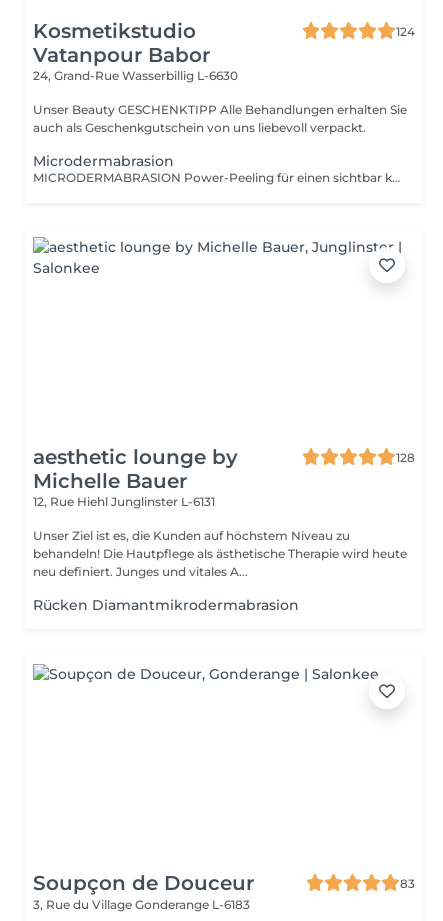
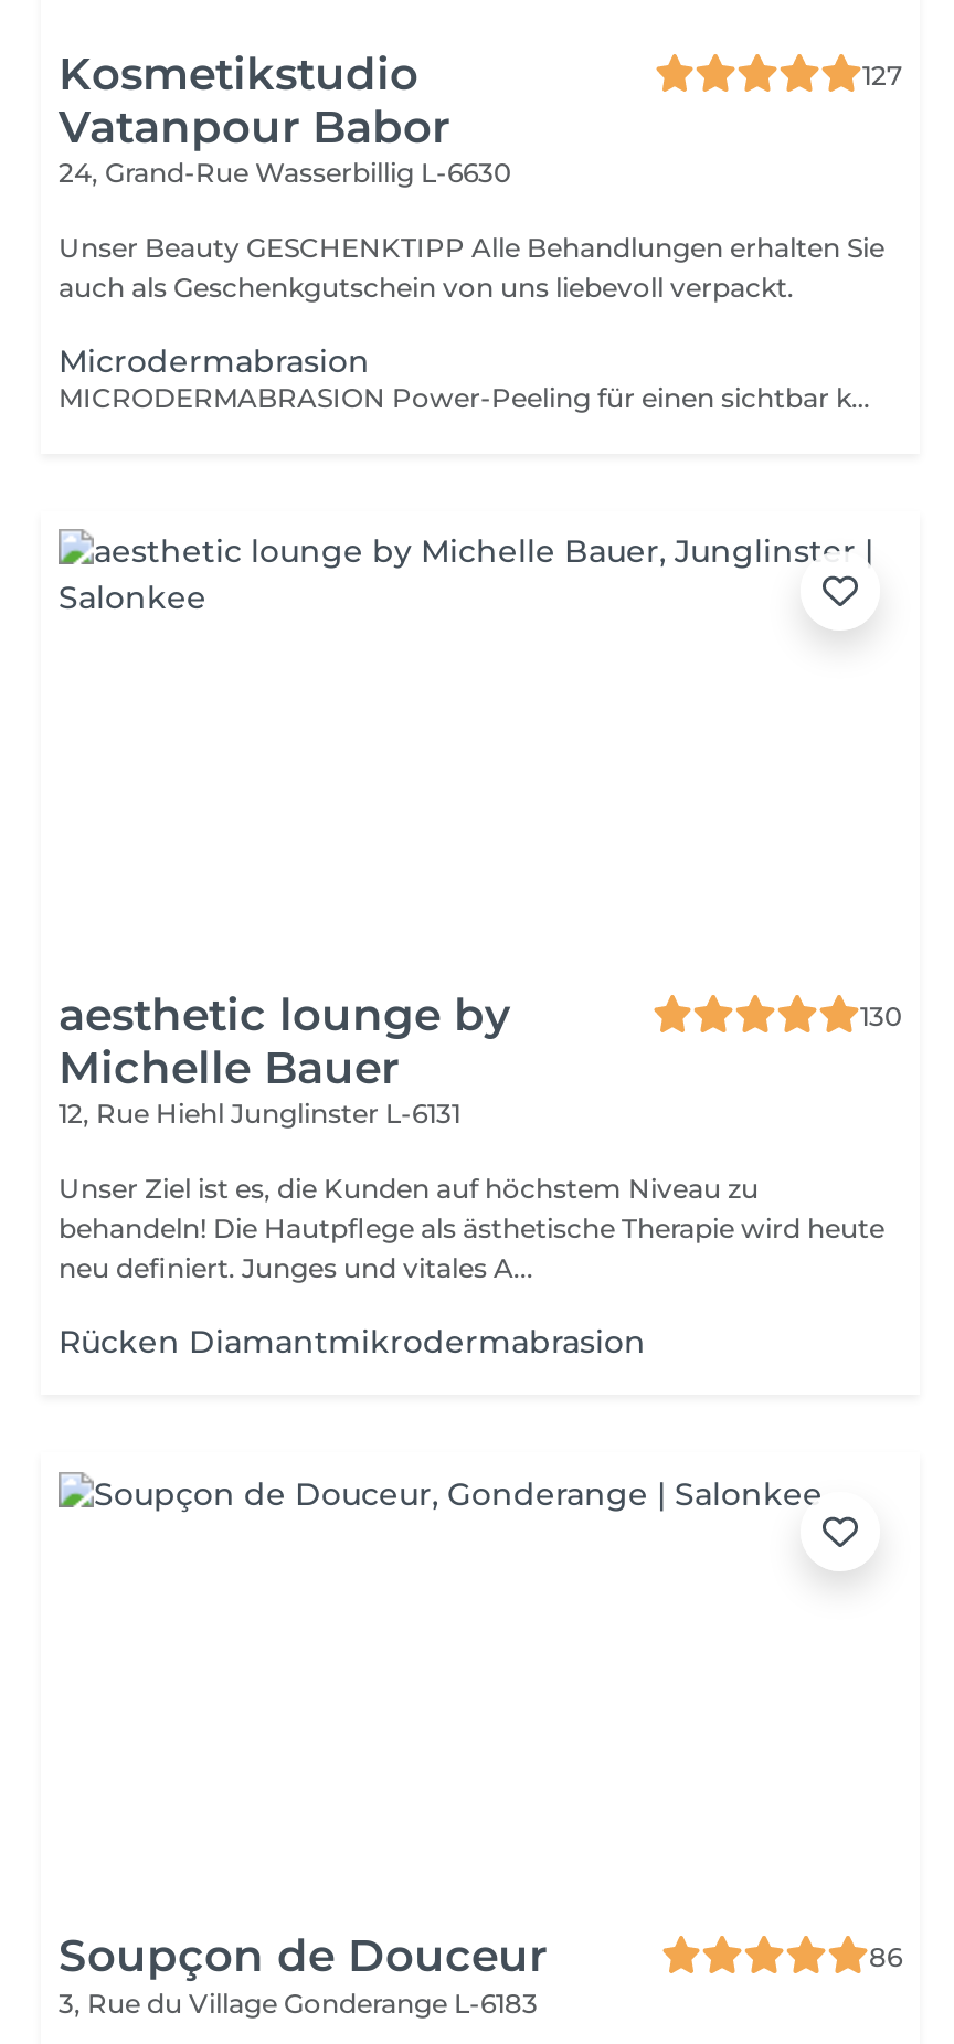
[396,24,415,39] 124 -> [862,59,902,92] 127
[396,450,415,465] 128 -> [860,999,902,1032] 130
[400,876,415,891] 83 -> [869,1940,902,1973] 86

